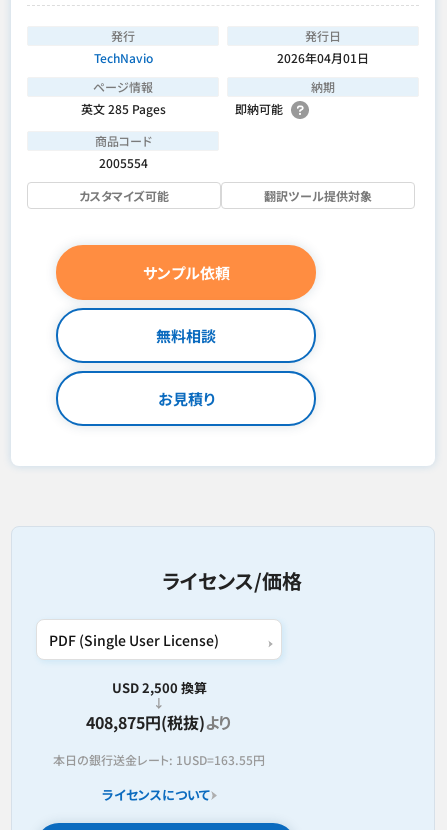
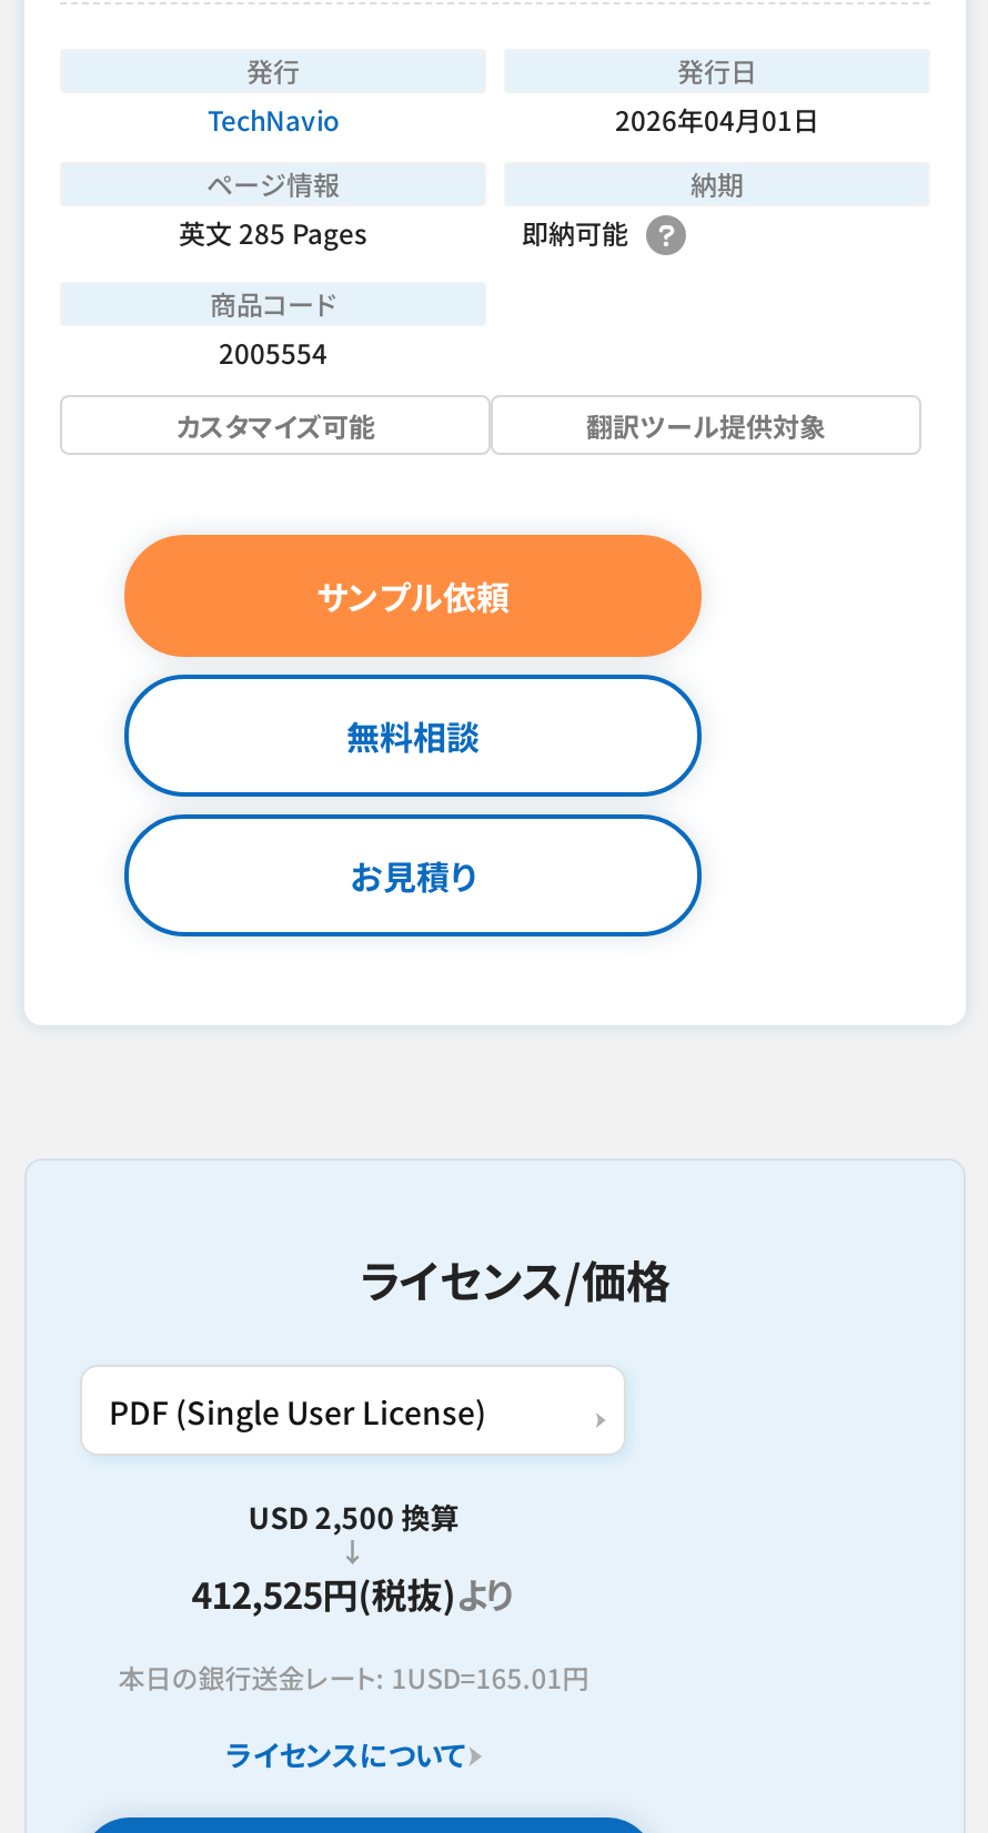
[86,710,232,734] 408,875円(税抜)より -> [191,1568,516,1621] 412,525円(税抜)より
[53,751,265,768] 本日の銀行送金レート: 1USD=163.55円 -> [118,1659,589,1696] 本日の銀行送金レート: 1USD=165.01円

